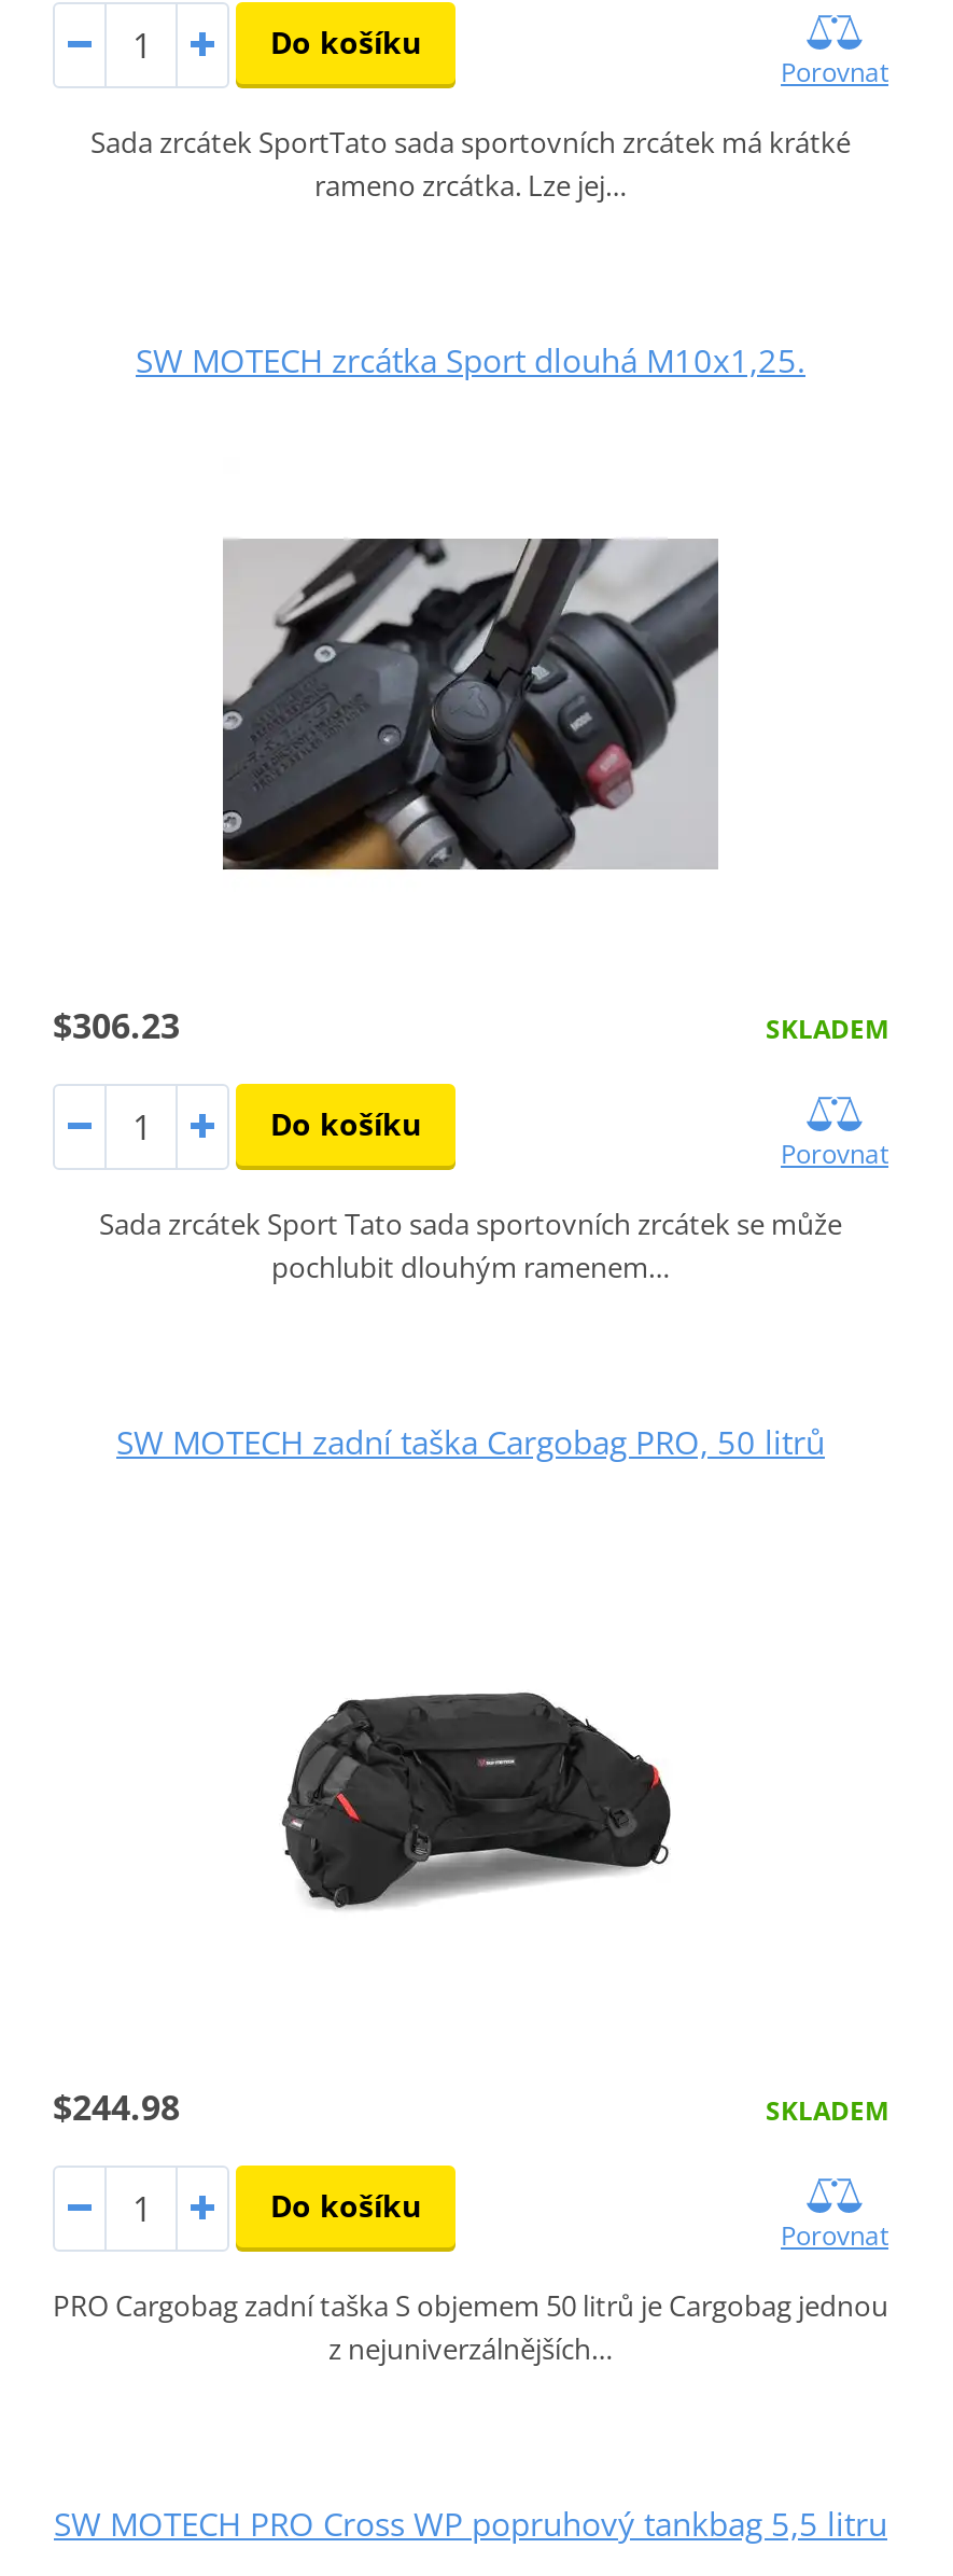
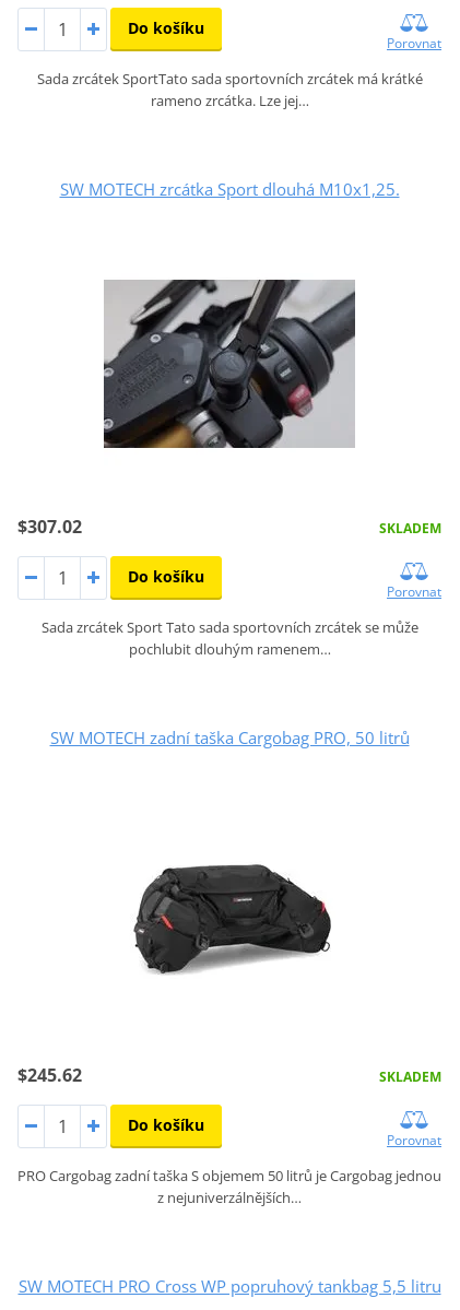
[53,1002,180,1049] $306.23 -> [17,514,82,538] $307.02
[53,2083,180,2130] $244.98 -> [17,1063,82,1087] $245.62

